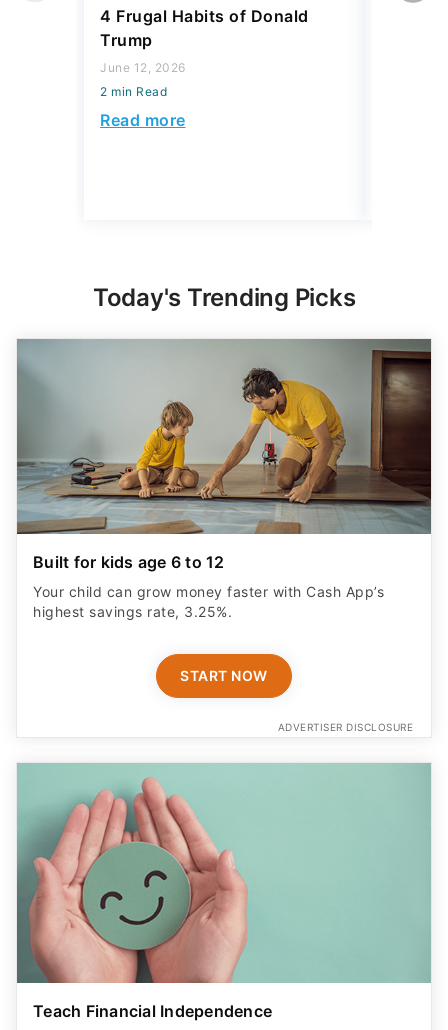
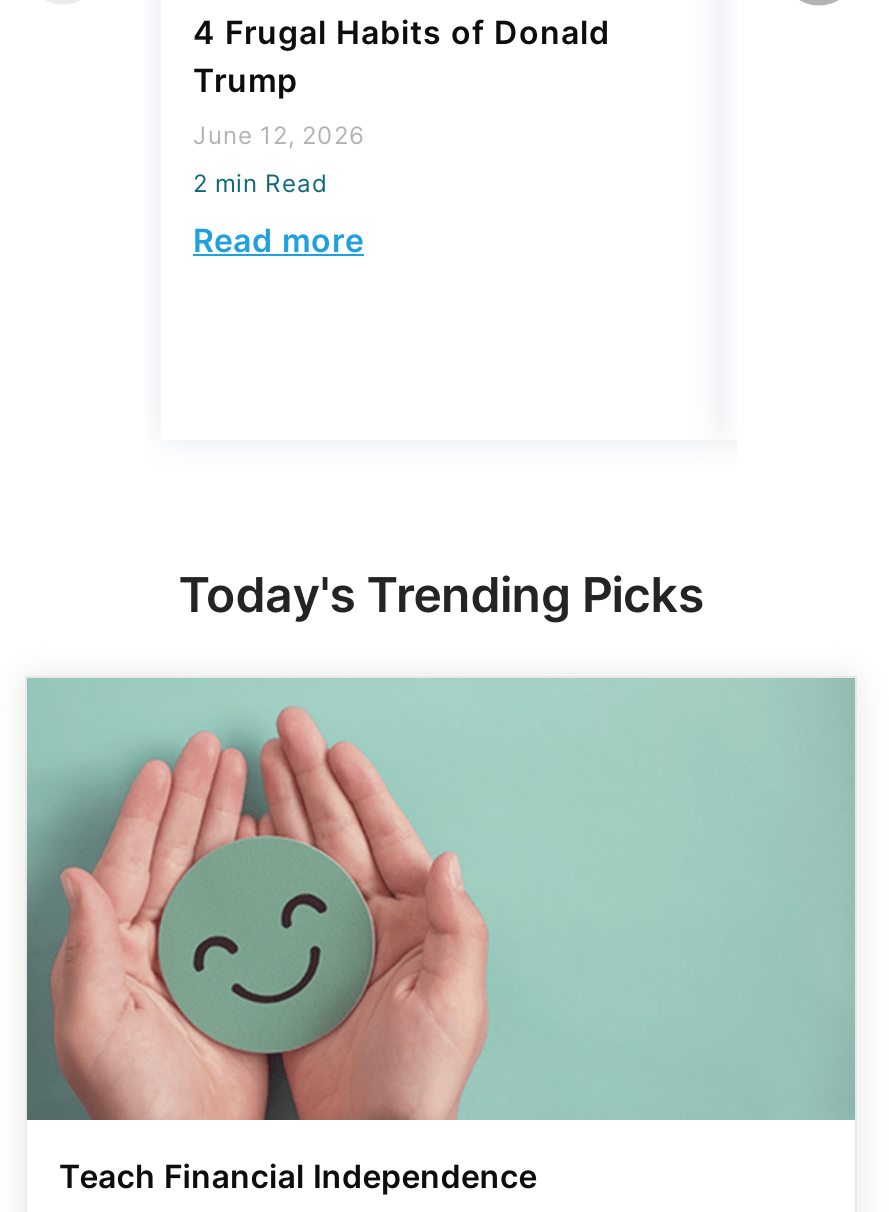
[17,339,432,620] [image] | Built for kids age 6 to 12 | Your child can grow money faster with Cash App’s | highest savings rate, 3.25%. -> none
[180,667,413,733] START NOW | ADVERTISER DISCLOSURE -> none

